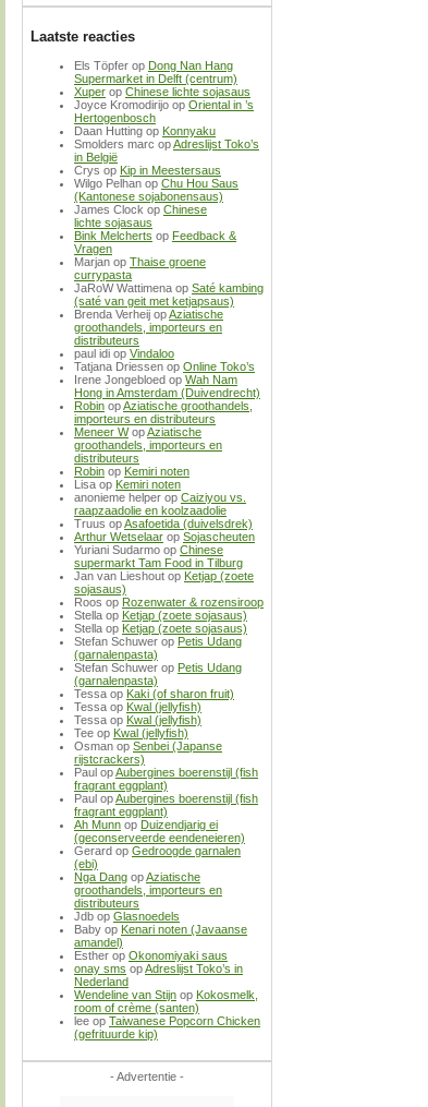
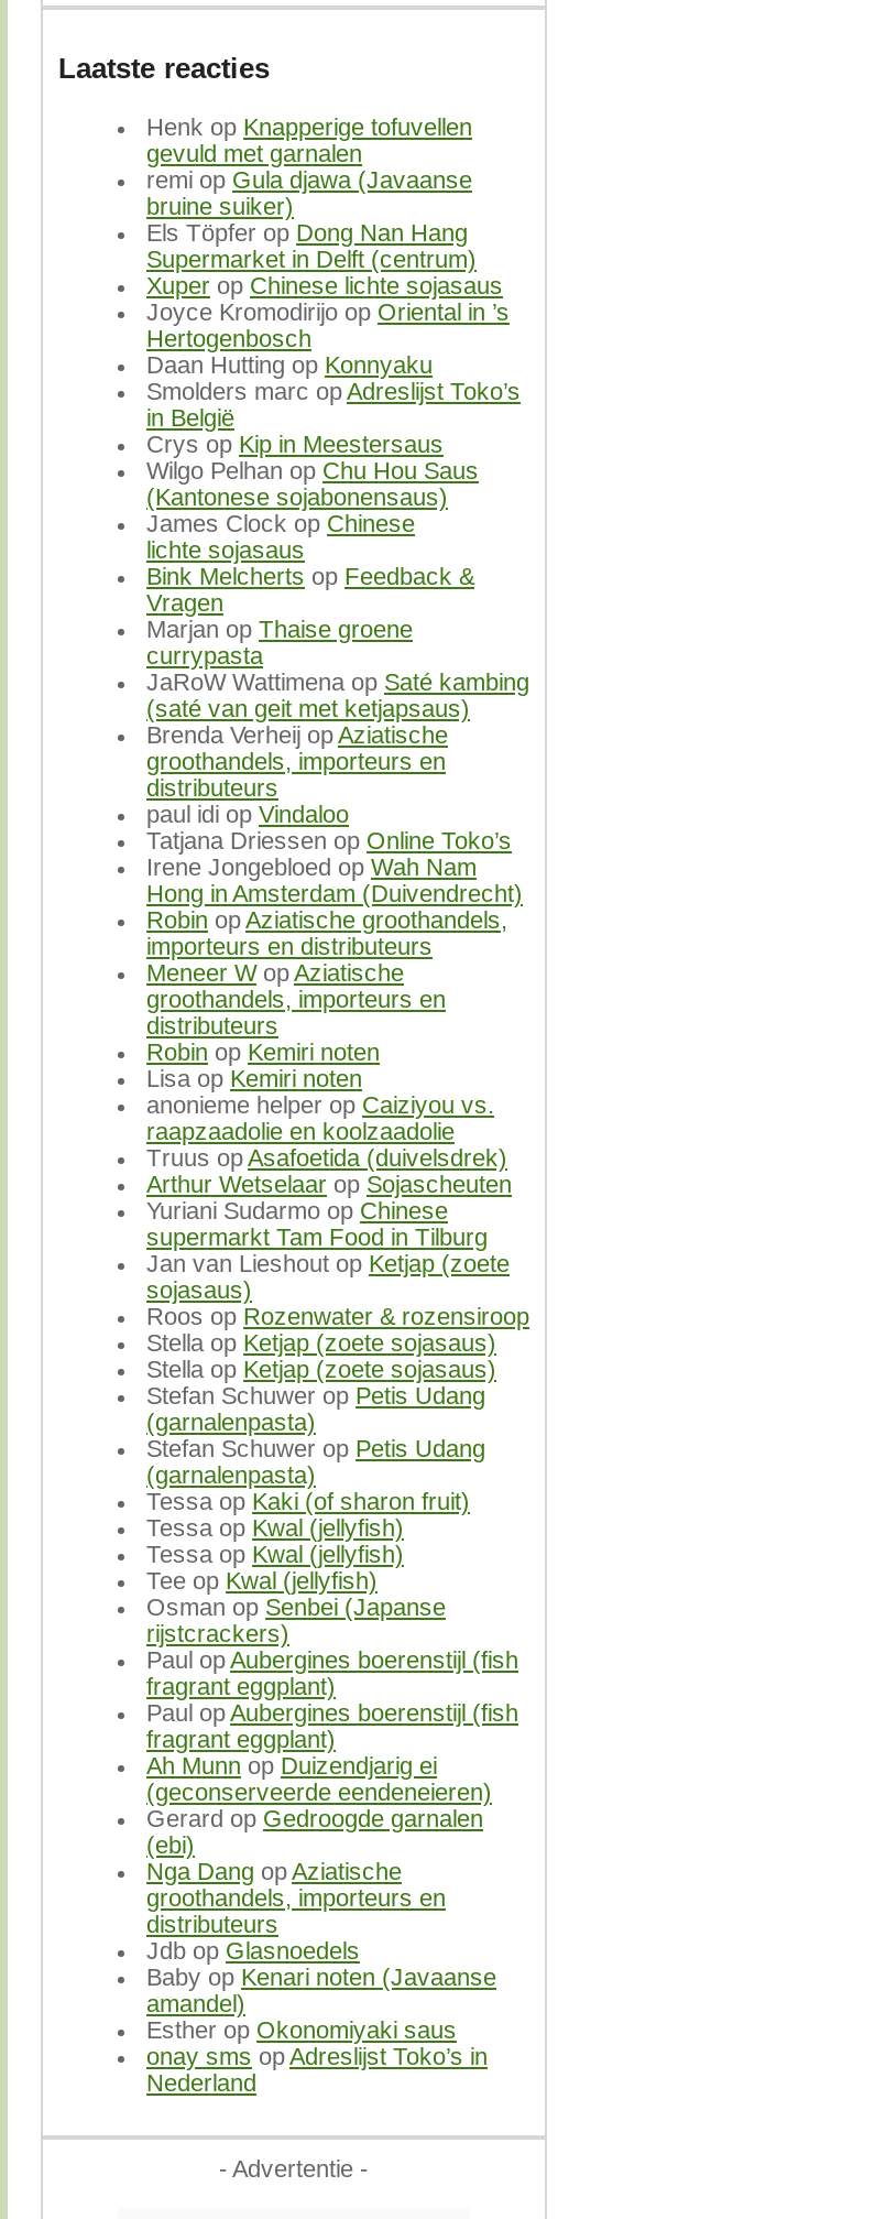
none -> [146,114,472,220] Henk op Knapperige tofuvellen | gevuld met garnalen | remiopGula djawa (Javaanse | bruine suiker)
moved [74,59,264,988] -> [146,220,529,2096]: Els TöpferopDong Nan Hang | Supermarket in Delft (centrum) | XuperopChinese lichte sojasaus | ... | onay sms opAdreslijst Toko’s in | Nederland
[74,988,260,1041] Wendeline van Stijn op Kokosmelk, | room of crème (santen) | leeopTaiwanese Popcorn Chicken | (gefrituurde kip) -> none

